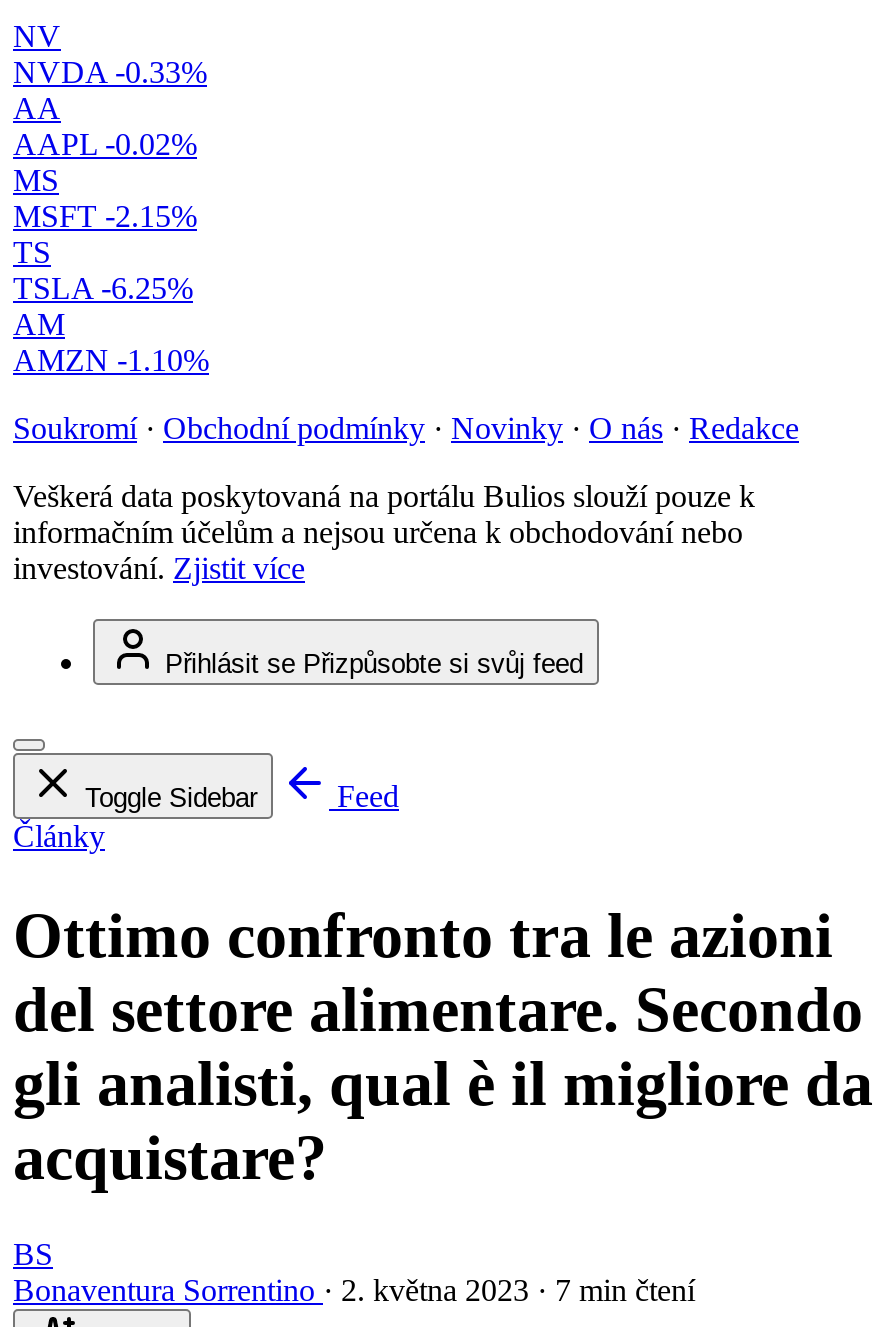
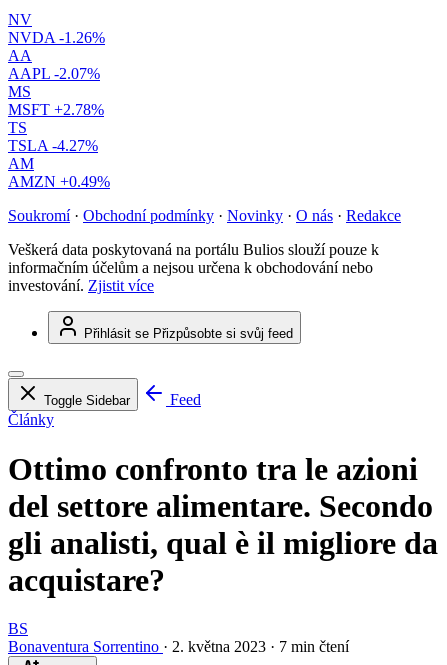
[13,55,207,89] NVDA -0.33% -> [8,29,105,46] NVDA -1.26%
[13,127,197,161] AAPL -0.02% -> [8,65,100,82] AAPL -2.07%
[13,199,197,233] MSFT -2.15% -> [8,101,104,118] MSFT +2.78%
[13,271,193,305] TSLA -6.25% -> [8,137,98,154] TSLA -4.27%
[13,343,209,377] AMZN -1.10% -> [8,173,110,190] AMZN +0.49%

